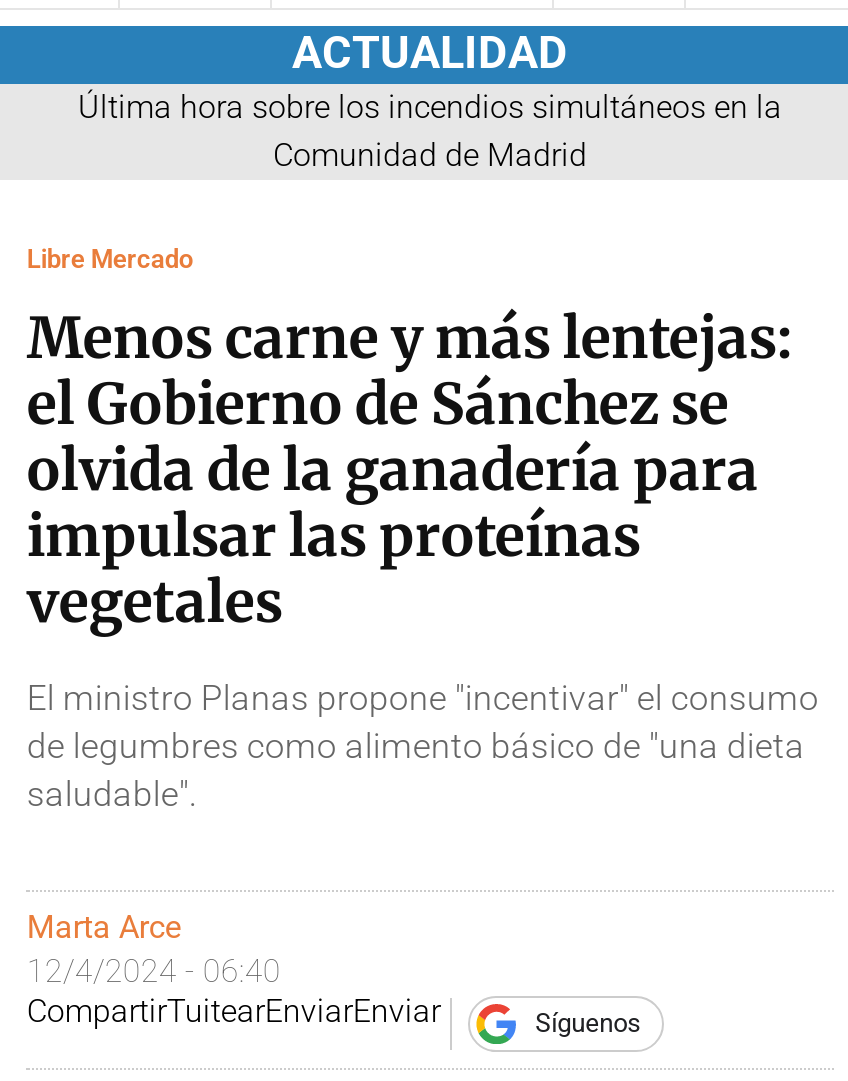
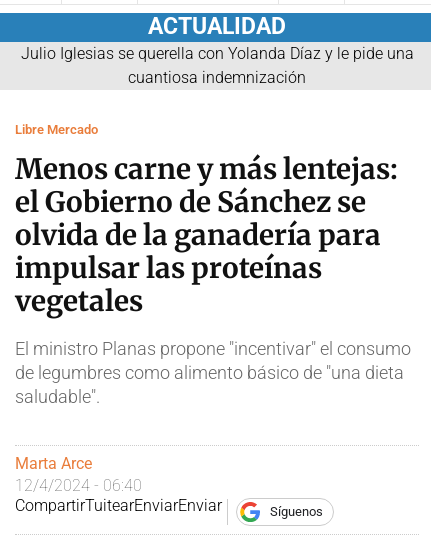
[78,87,782,173] Última hora sobre los incendios simultáneos en la | Comunidad de Madrid -> [20,44,413,87] Julio Iglesias se querella con Yolanda Díaz y le pide una | cuantiosa indemnización

